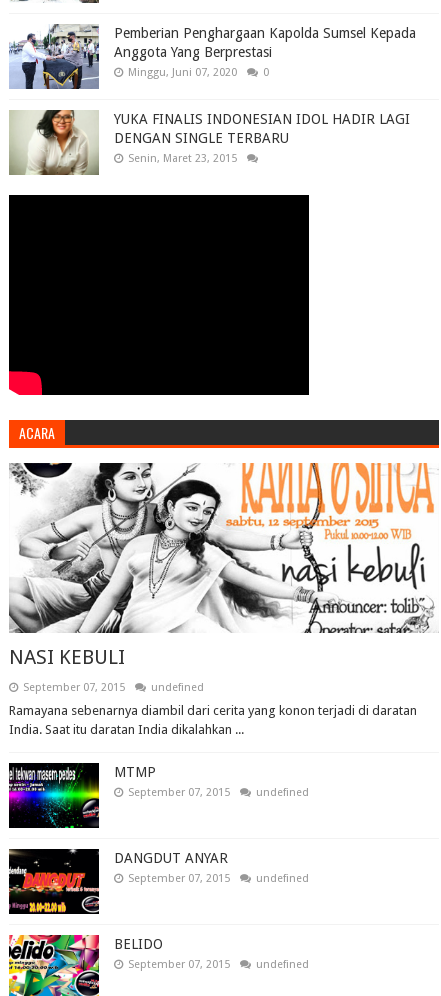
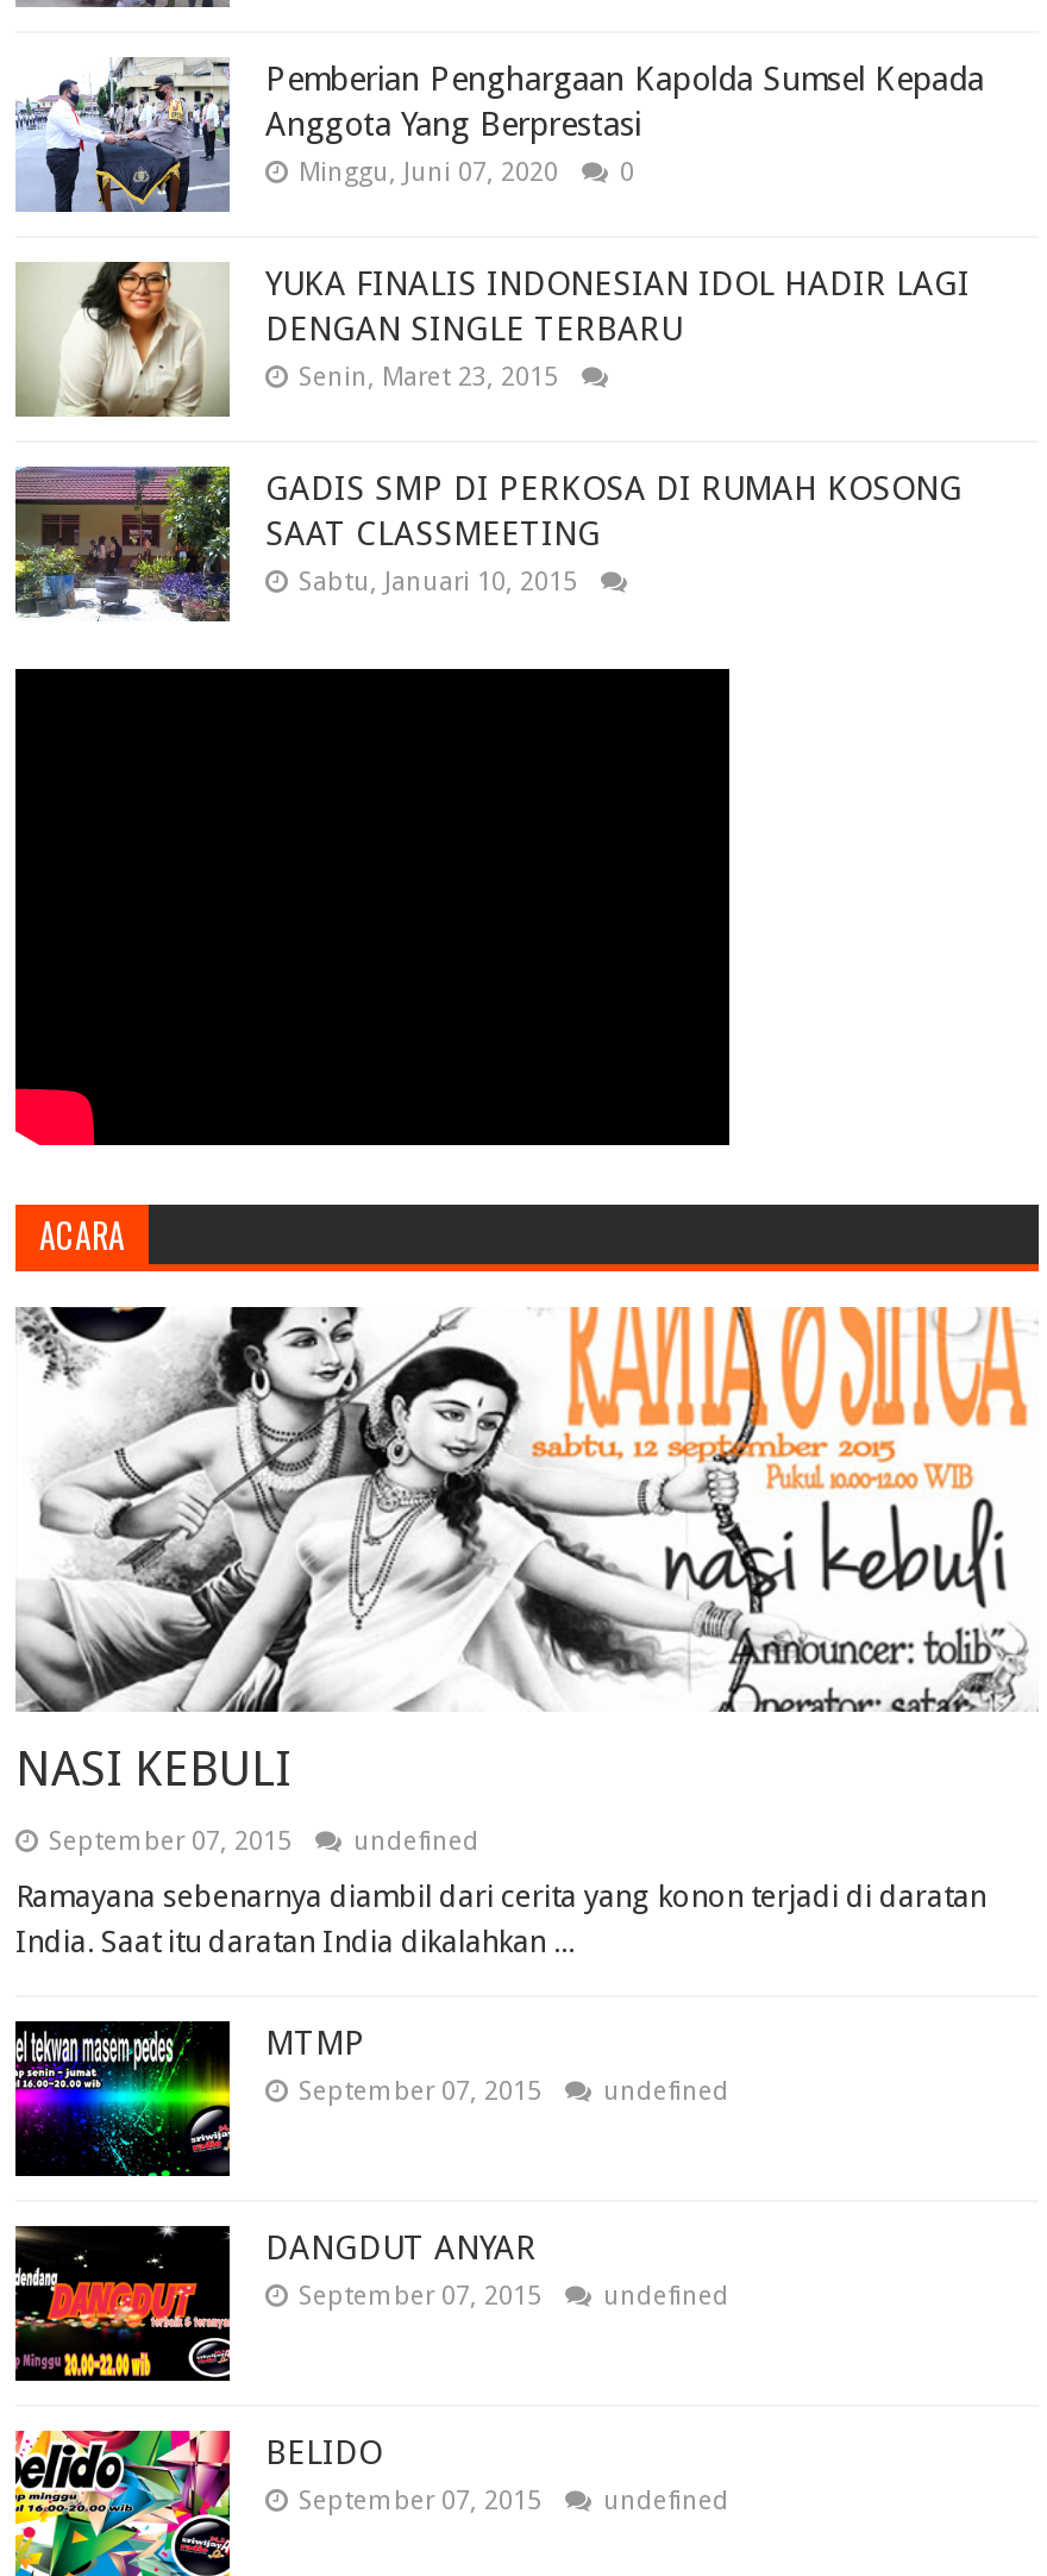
none -> [15,464,963,621] [image] | GADIS SMP DI PERKOSA DI RUMAH KOSONG | SAAT CLASSMEETING | Sabtu, Januari 10, 2015

